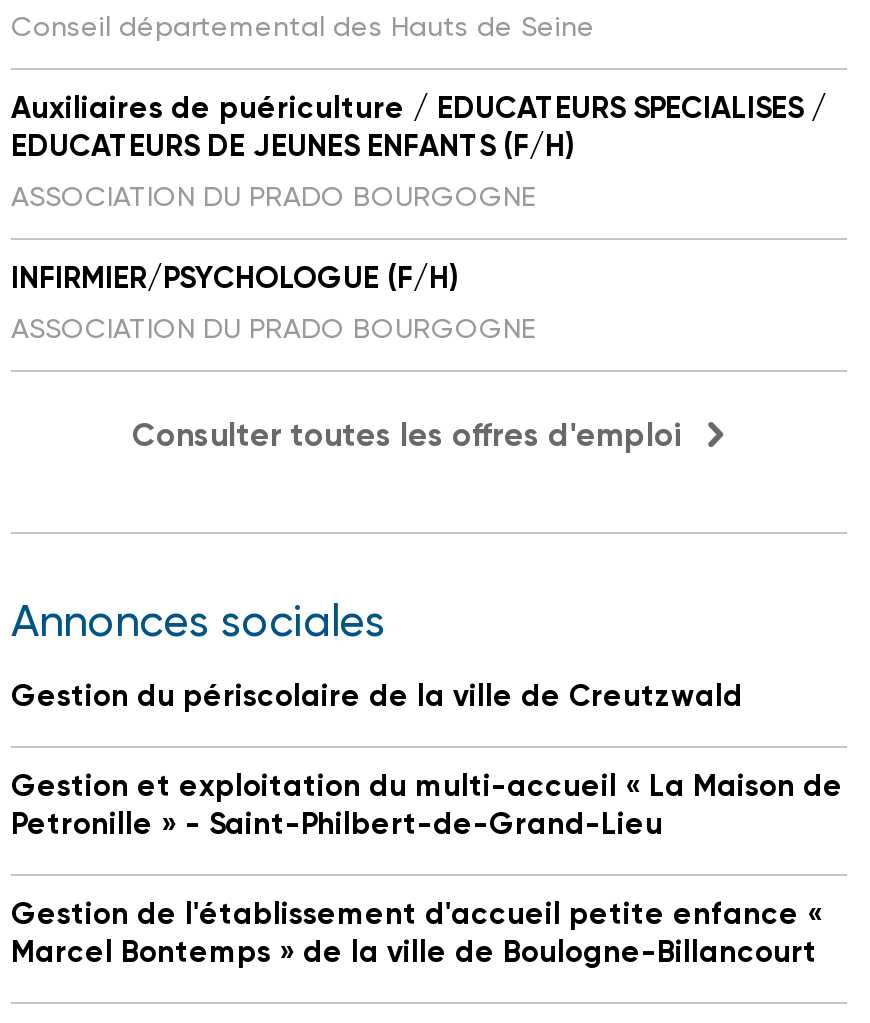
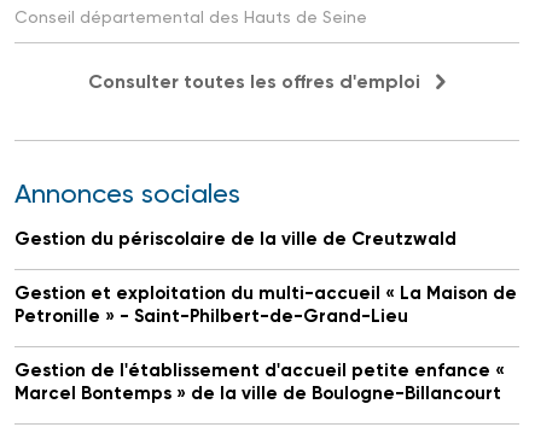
[11,90,827,344] Auxiliaires de puériculture / EDUCATEURS SPECIALISES / | EDUCATEURS DE JEUNES ENFANTS (F/H) | ASSOCIATION DU PRADO BOURGOGNE | INFIRMIER/PSYCHOLOGUE (F/H) | ASSOCIATION DU PRADO BOURGOGNE -> none

